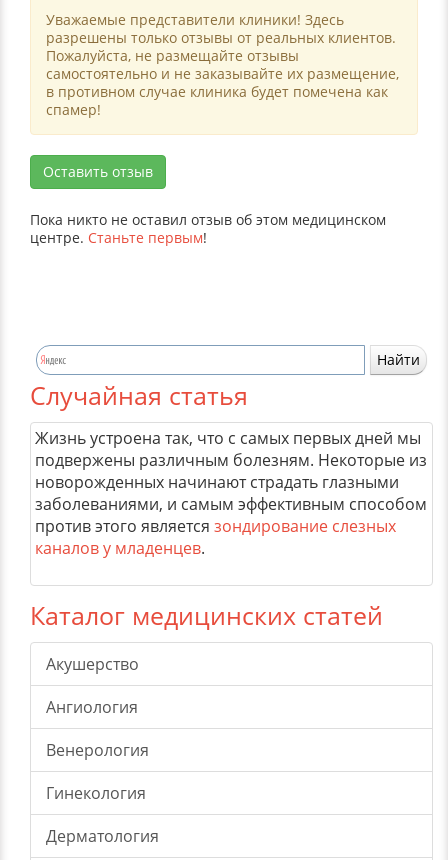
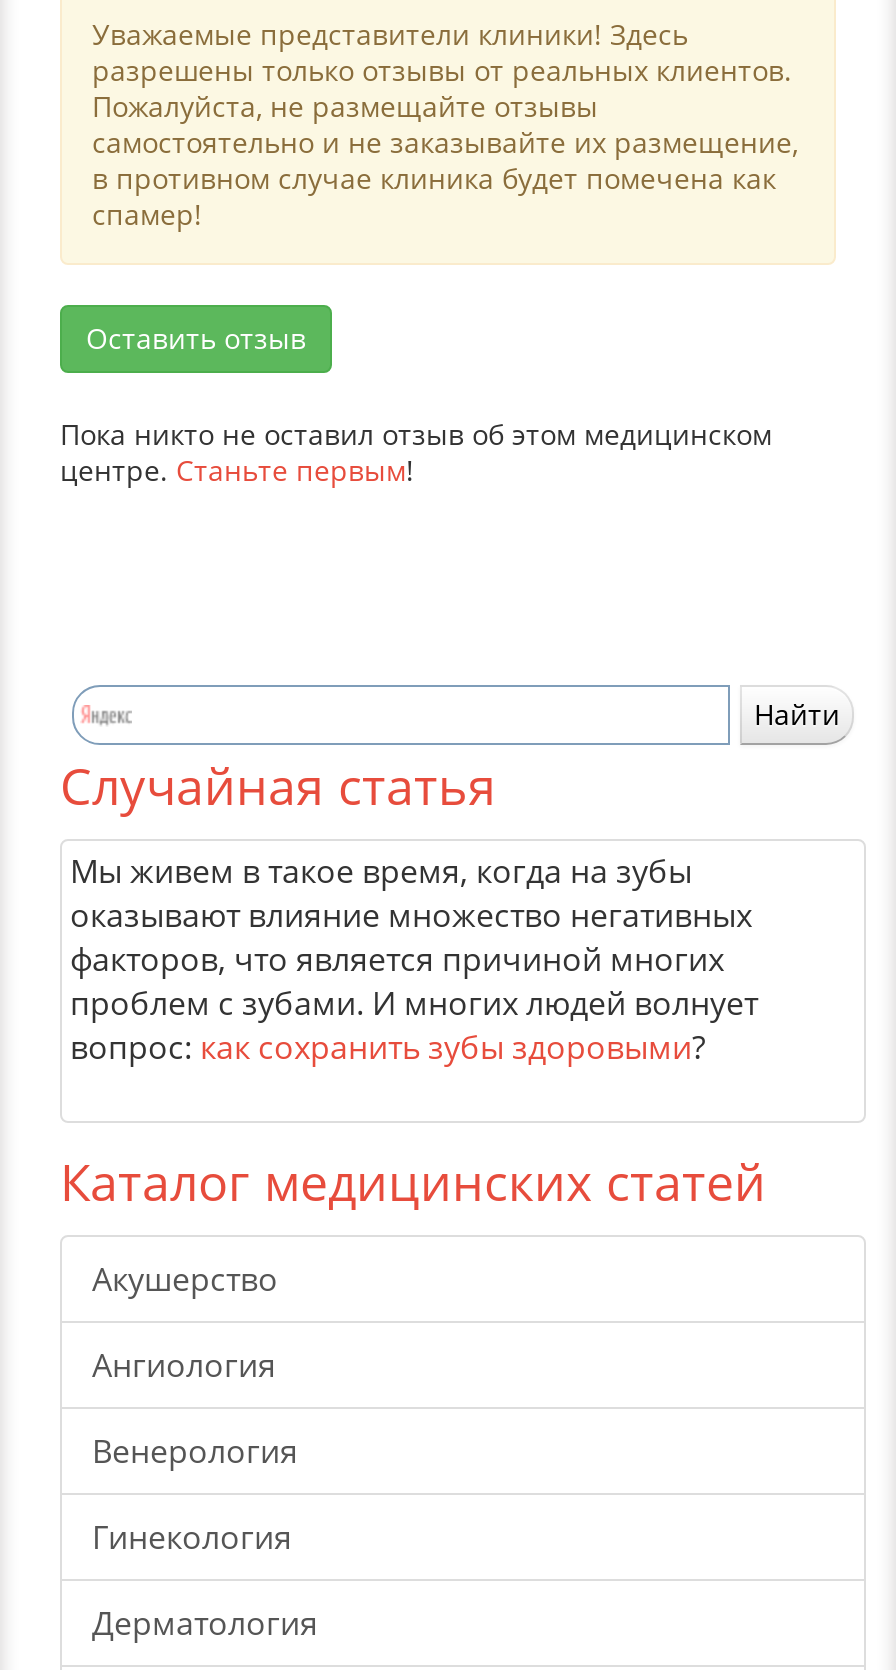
[35,427,427,559] Жизнь устроена так, что с самых первых дней мы | подвержены различным болезням. Некоторые из | новорожденных начинают страдать глазными | заболеваниями, и самым эффективным способом | против этого является зондирование слезных | каналов у младенцев. -> [70,849,758,1069] Мы живем в такое время, когда на зубы | оказывают влияние множество негативных | факторов, что является причиной многих | проблем с зубами. И многих людей волнует | вопрос: как сохранить зубы здоровыми?

